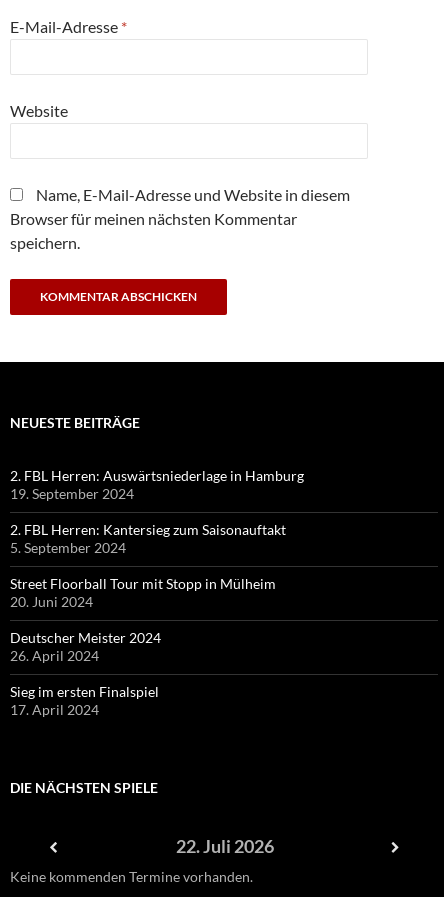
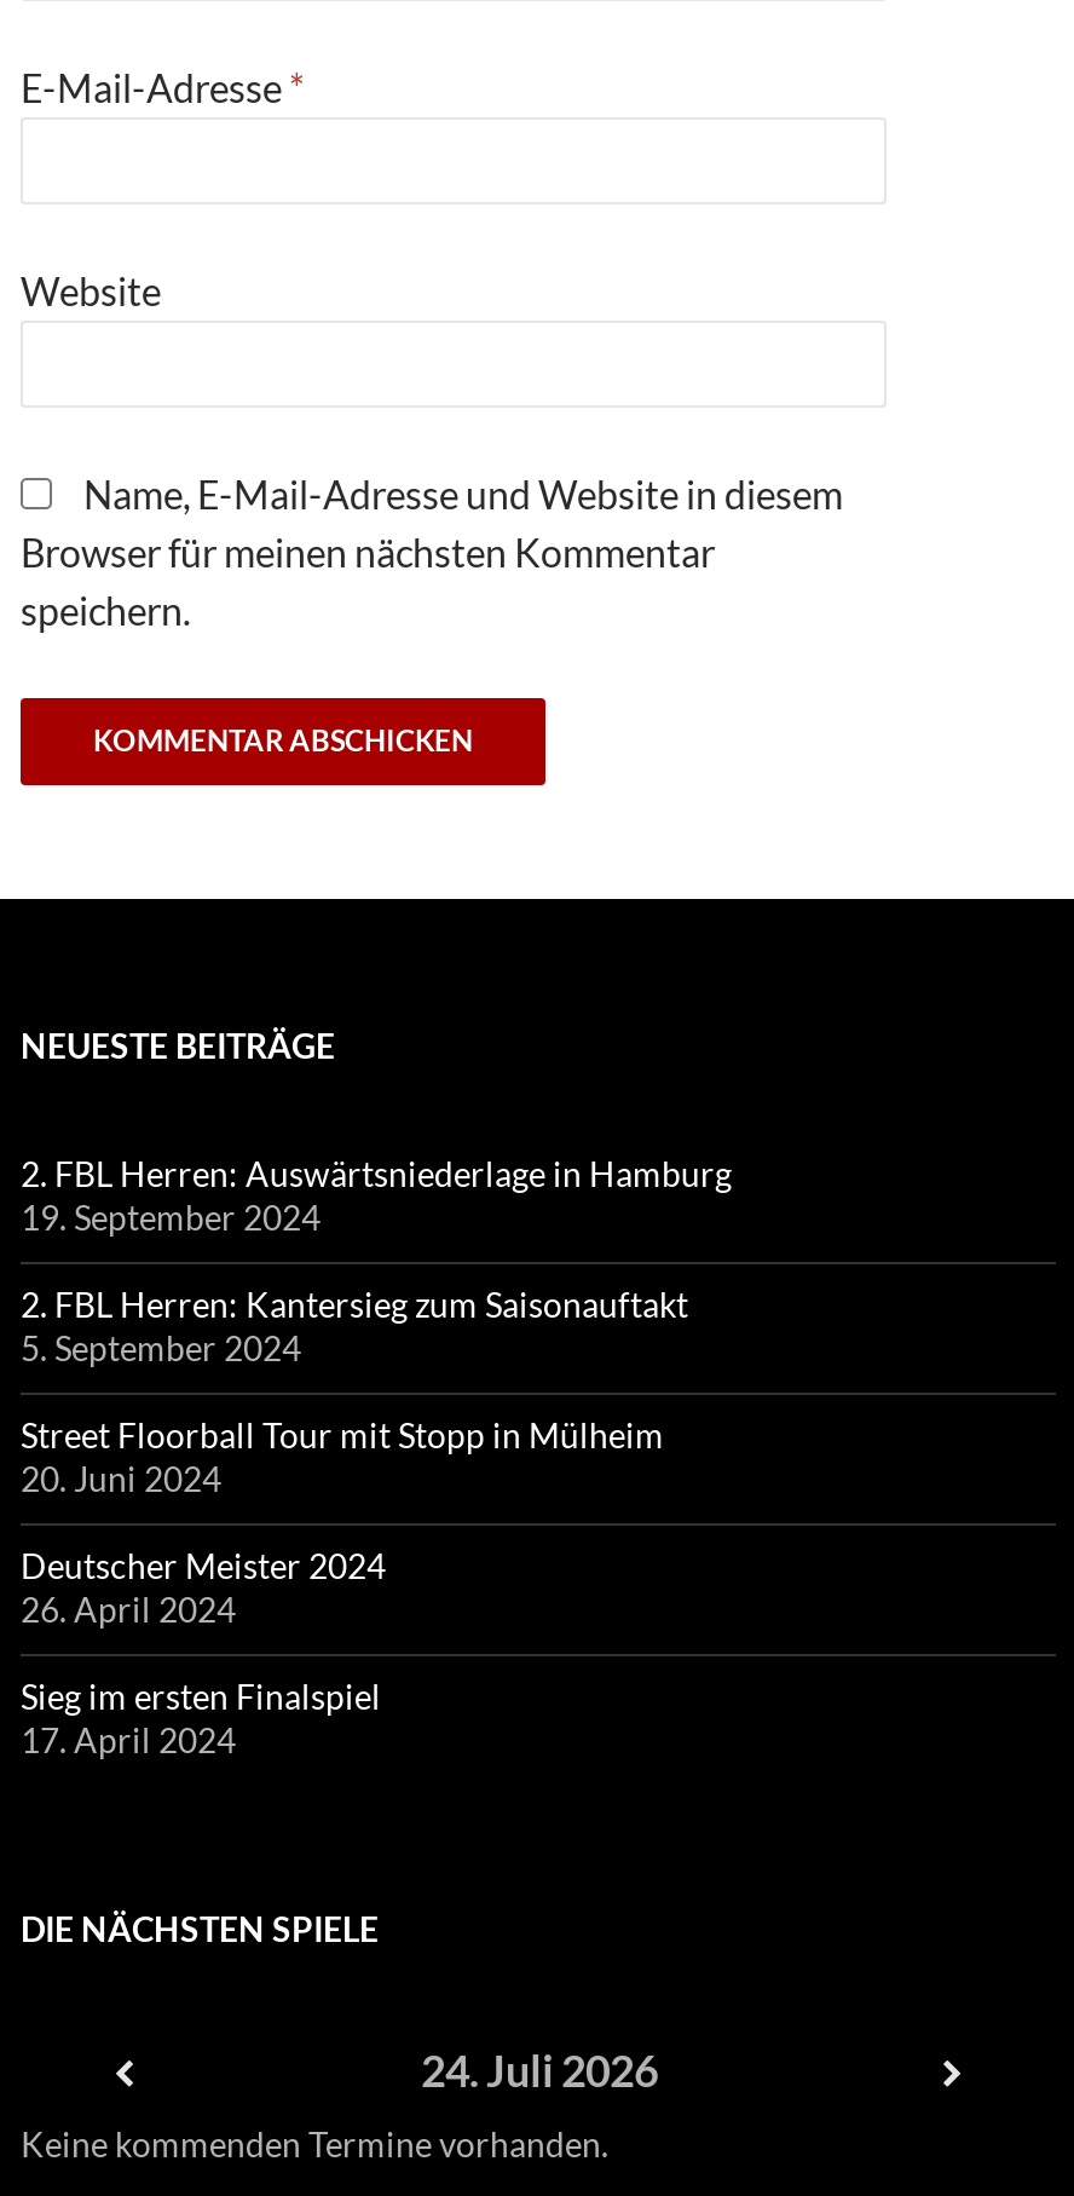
[175,835,273,857] 22. Juli 2026 -> [421,2042,658,2095] 24. Juli 2026

